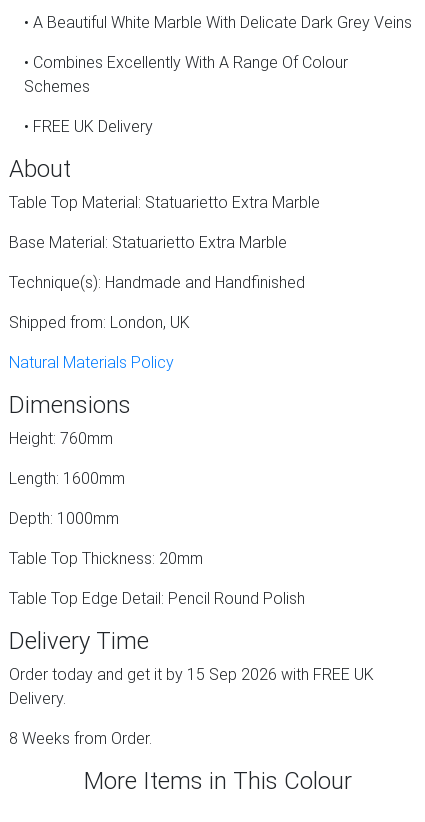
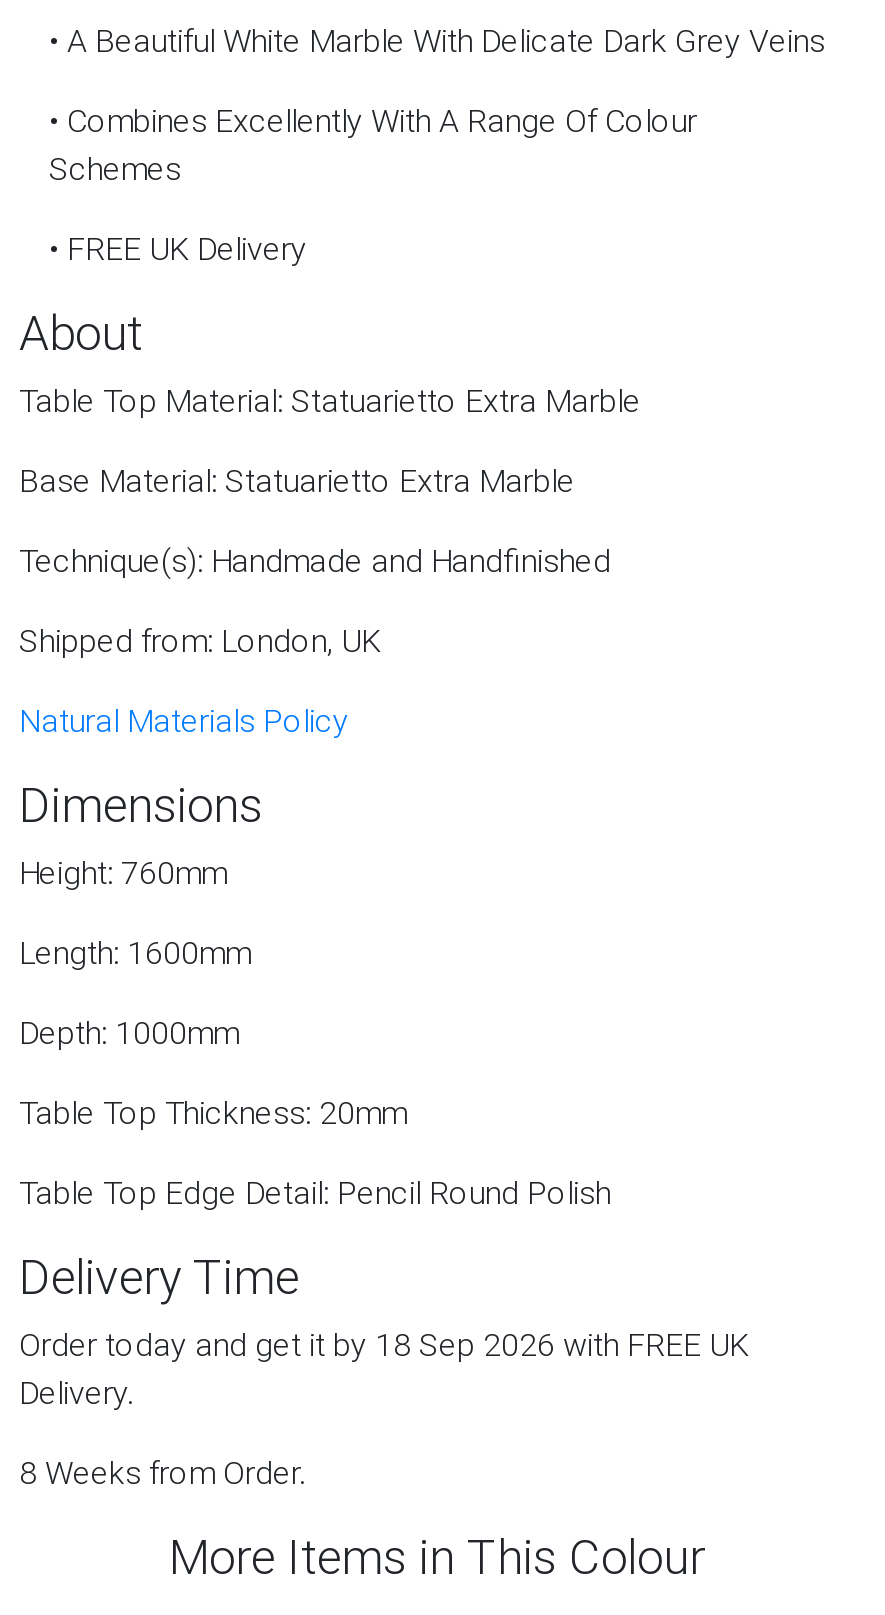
[9,665,374,684] Order today and get it by 15 Sep 2026 with FREE UK -> [19,1325,749,1363] Order today and get it by 18 Sep 2026 with FREE UK

